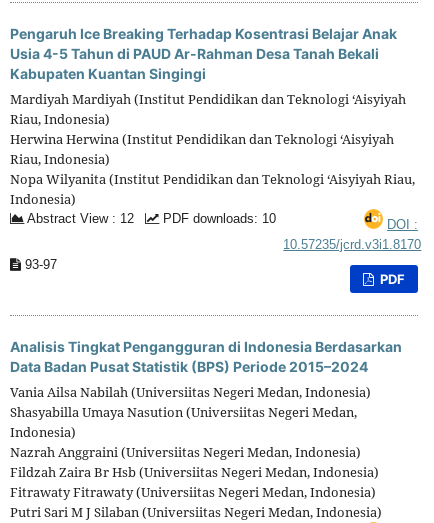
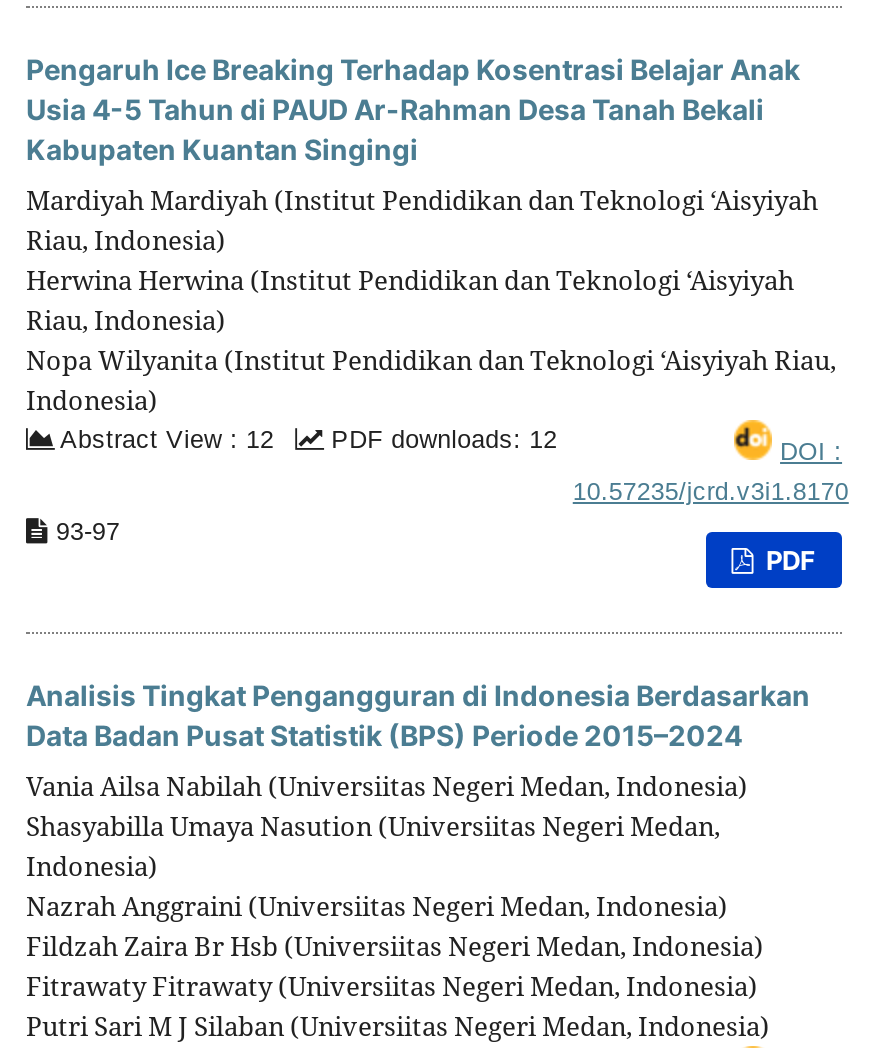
[159,212,276,226] PDF downloads: 10 -> [323,427,557,455] PDF downloads: 12

